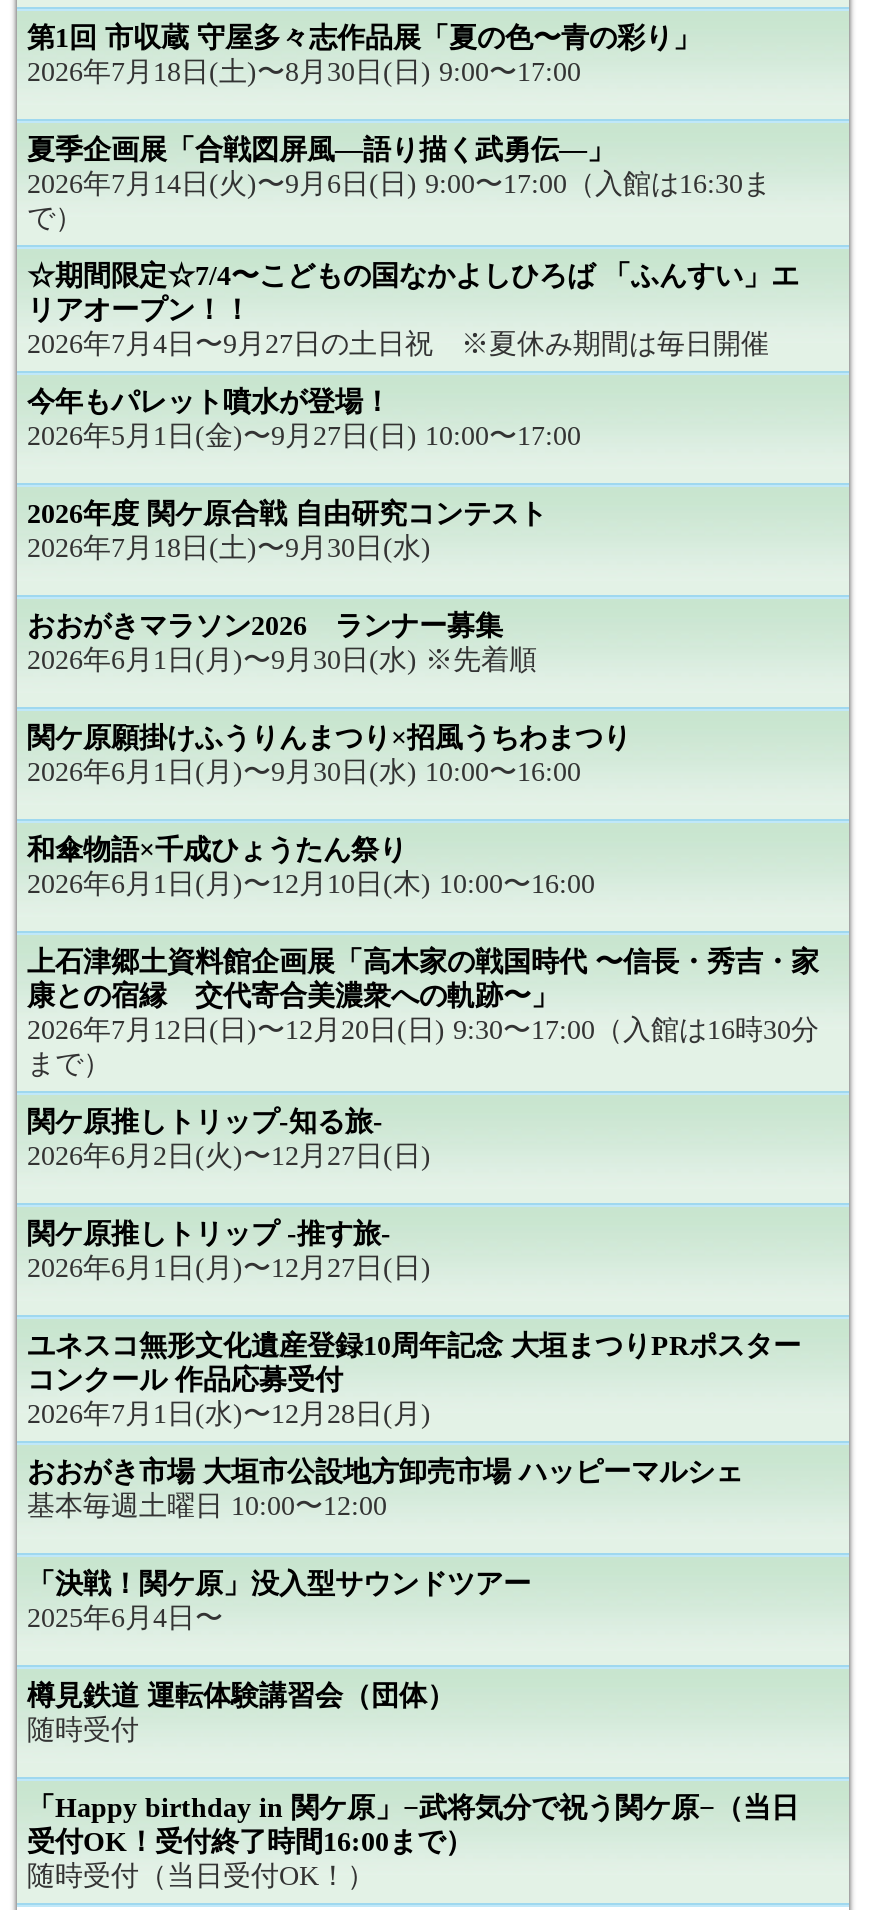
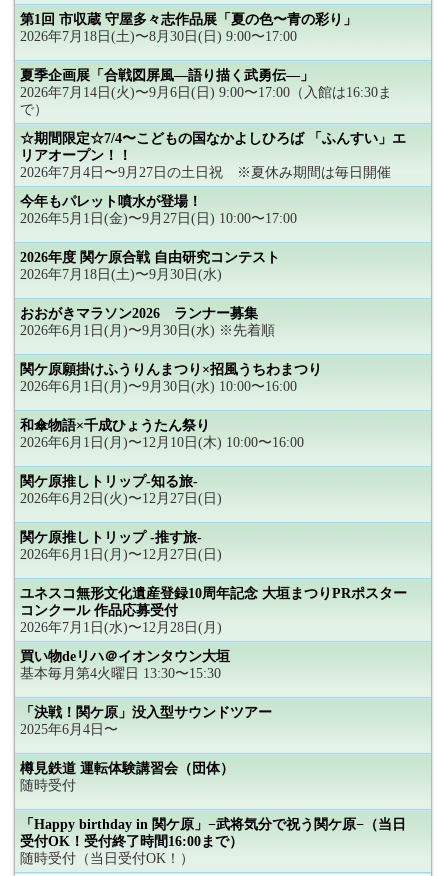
[27,947,819,1079] 上石津郷土資料館企画展「高木家の戦国時代 〜信長・秀吉・家 | 康との宿縁 交代寄合美濃衆への軌跡〜」 | 2026年7月12日(日)〜12月20日(日) 9:30〜17:00（入館は16時30分 | まで） -> none
[27,1457,743,1521] おおがき市場 大垣市公設地方卸売市場 ハッピーマルシェ | 基本毎週土曜日 10:00〜12:00 -> [20,649,230,681] 買い物deリハ＠イオンタウン大垣 | 基本毎月第4火曜日 13:30〜15:30

